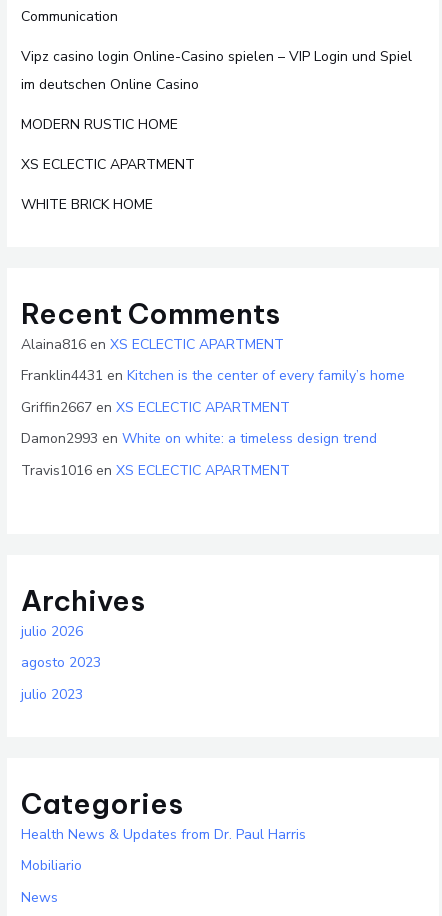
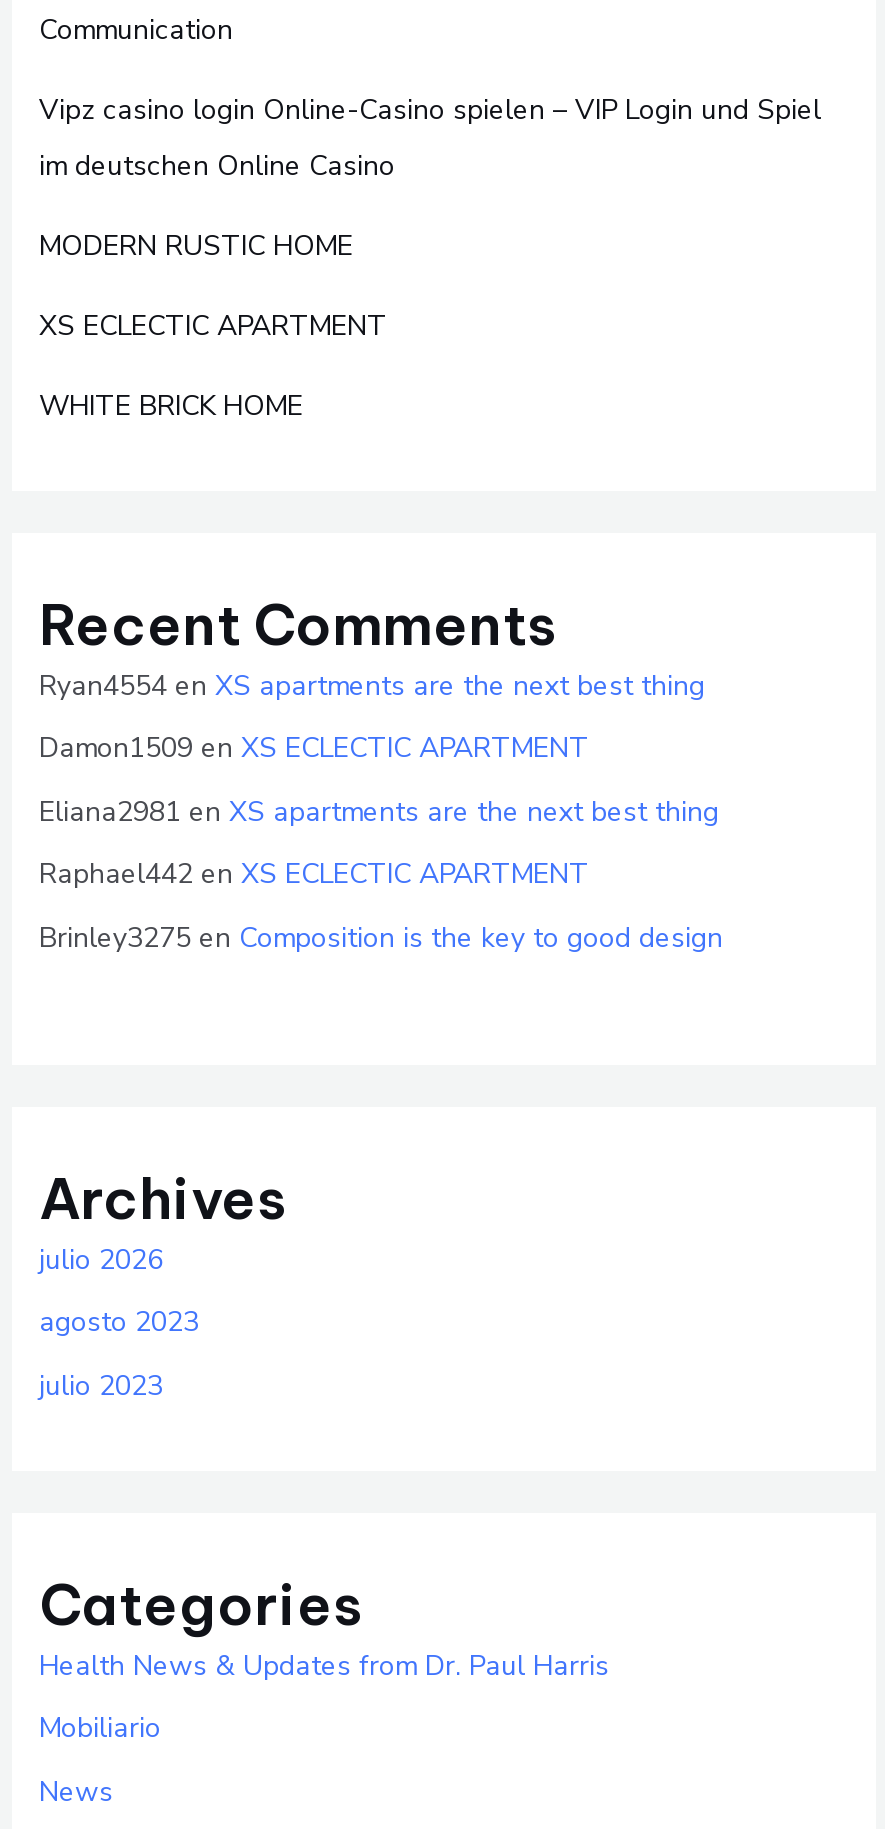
[20,335,283,354] Alaina816 en XS ECLECTIC APARTMENT -> [39,666,705,704] Ryan4554 en XS apartments are the next best thing
[20,366,404,385] Franklin4431 en Kitchen is the center of every family’s home -> [39,729,589,767] Damon1509 en XS ECLECTIC APARTMENT
[20,398,289,417] Griffin2667 en XS ECLECTIC APARTMENT -> [39,792,719,830] Eliana2981 en XS apartments are the next best thing
[20,429,376,448] Damon2993 en White on white: a timeless design trend -> [39,855,589,893] Raphael442 en XS ECLECTIC APARTMENT
[20,461,289,480] Travis1016 en XS ECLECTIC APARTMENT -> [39,918,723,956] Brinley3275 en Composition is the key to good design

